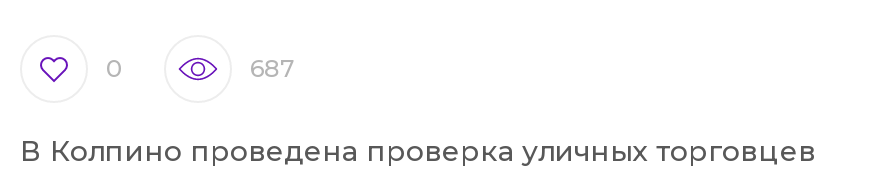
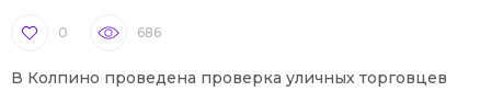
[250,54,296,84] 687 -> [137,24,161,41] 686

